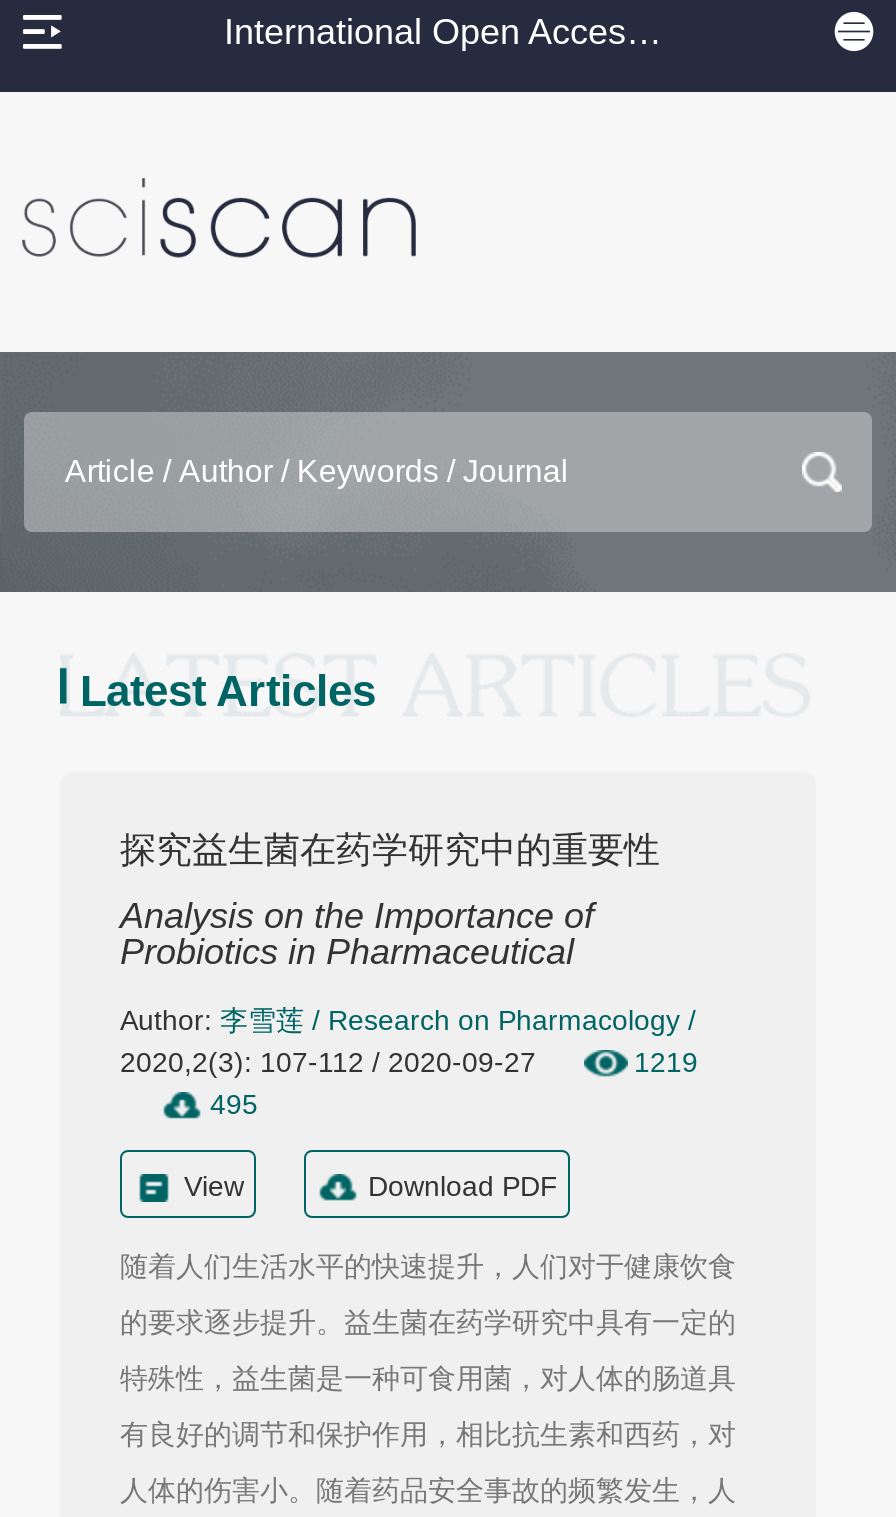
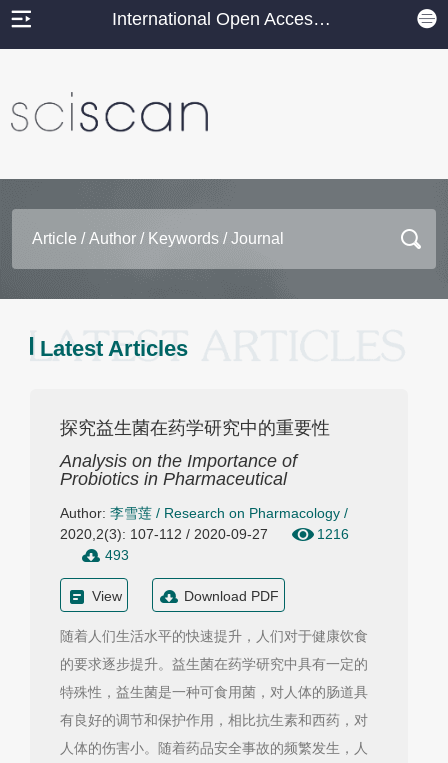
[634,1046,698,1078] 1219 -> [317,526,349,542] 1216
[210,1088,258,1120] 495 -> [105,547,129,563] 493

